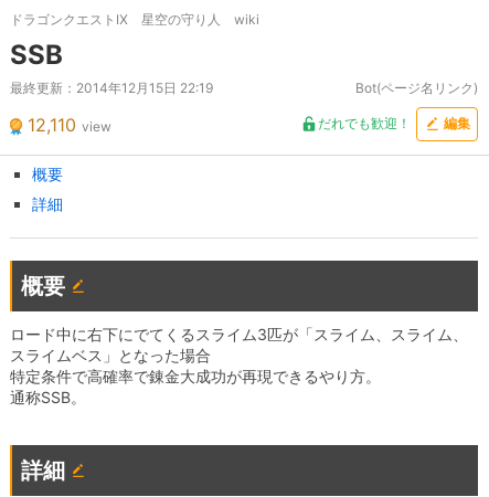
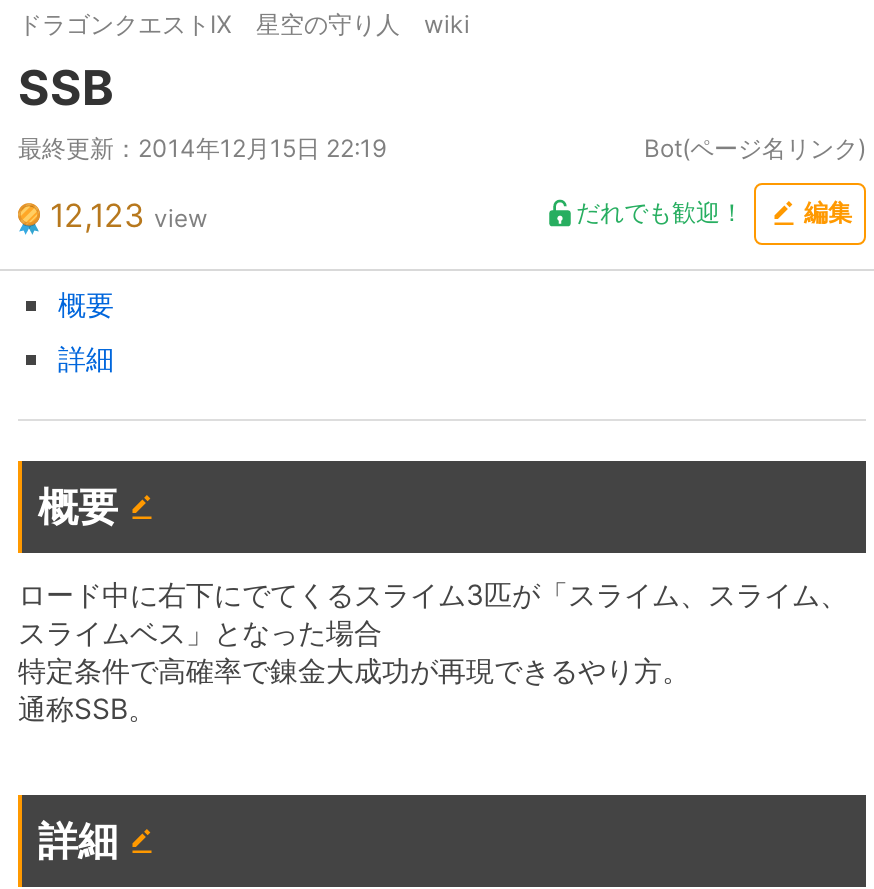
[28,113,111,135] 12,110 view -> [50,194,208,234] 12,123 view

